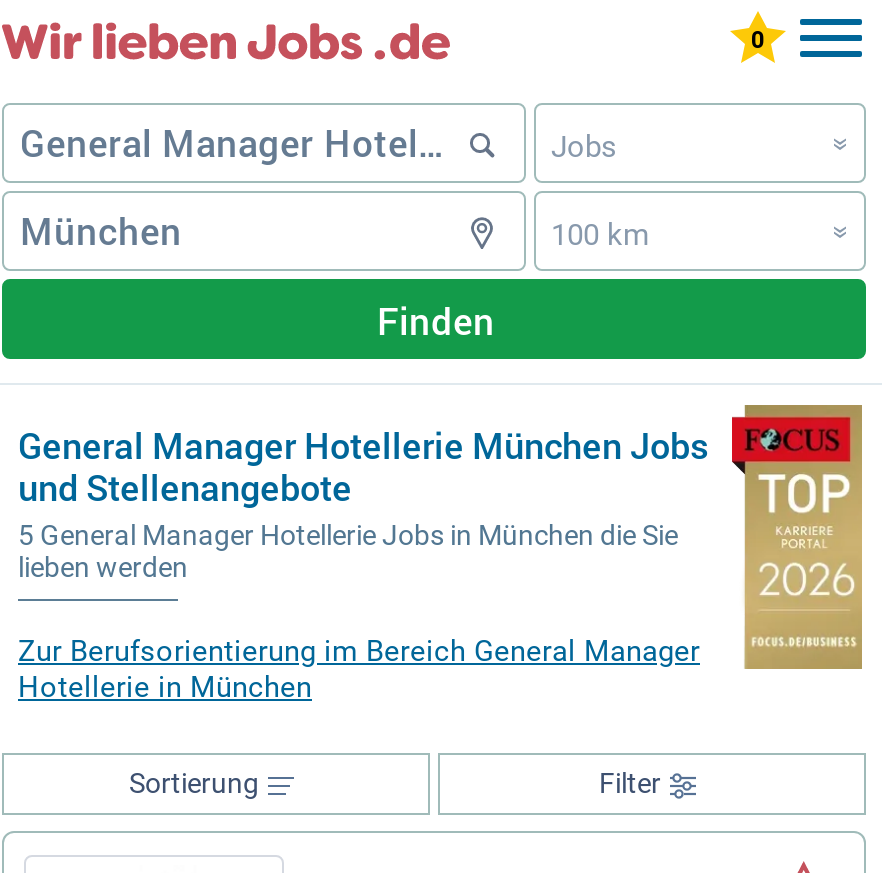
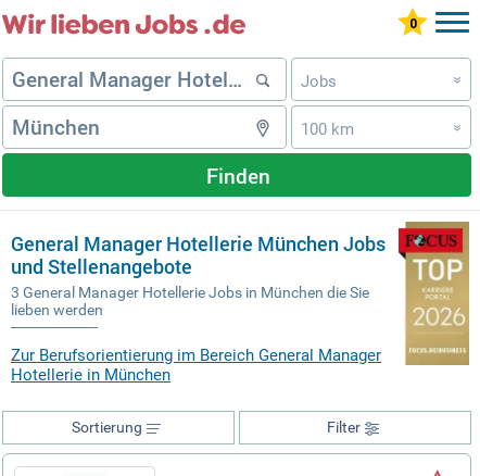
[18,520,678,552] 5 General Manager Hotellerie Jobs in München die Sie -> [11,284,369,301] 3 General Manager Hotellerie Jobs in München die Sie

